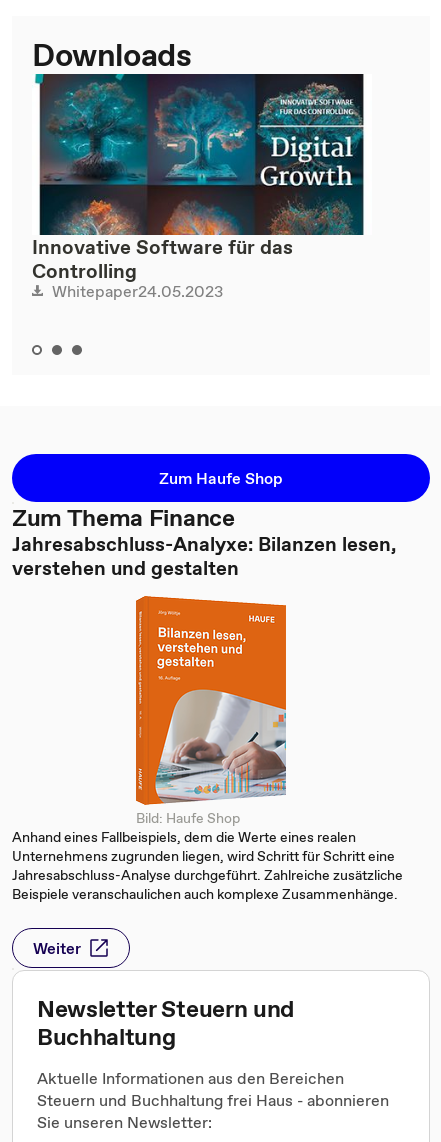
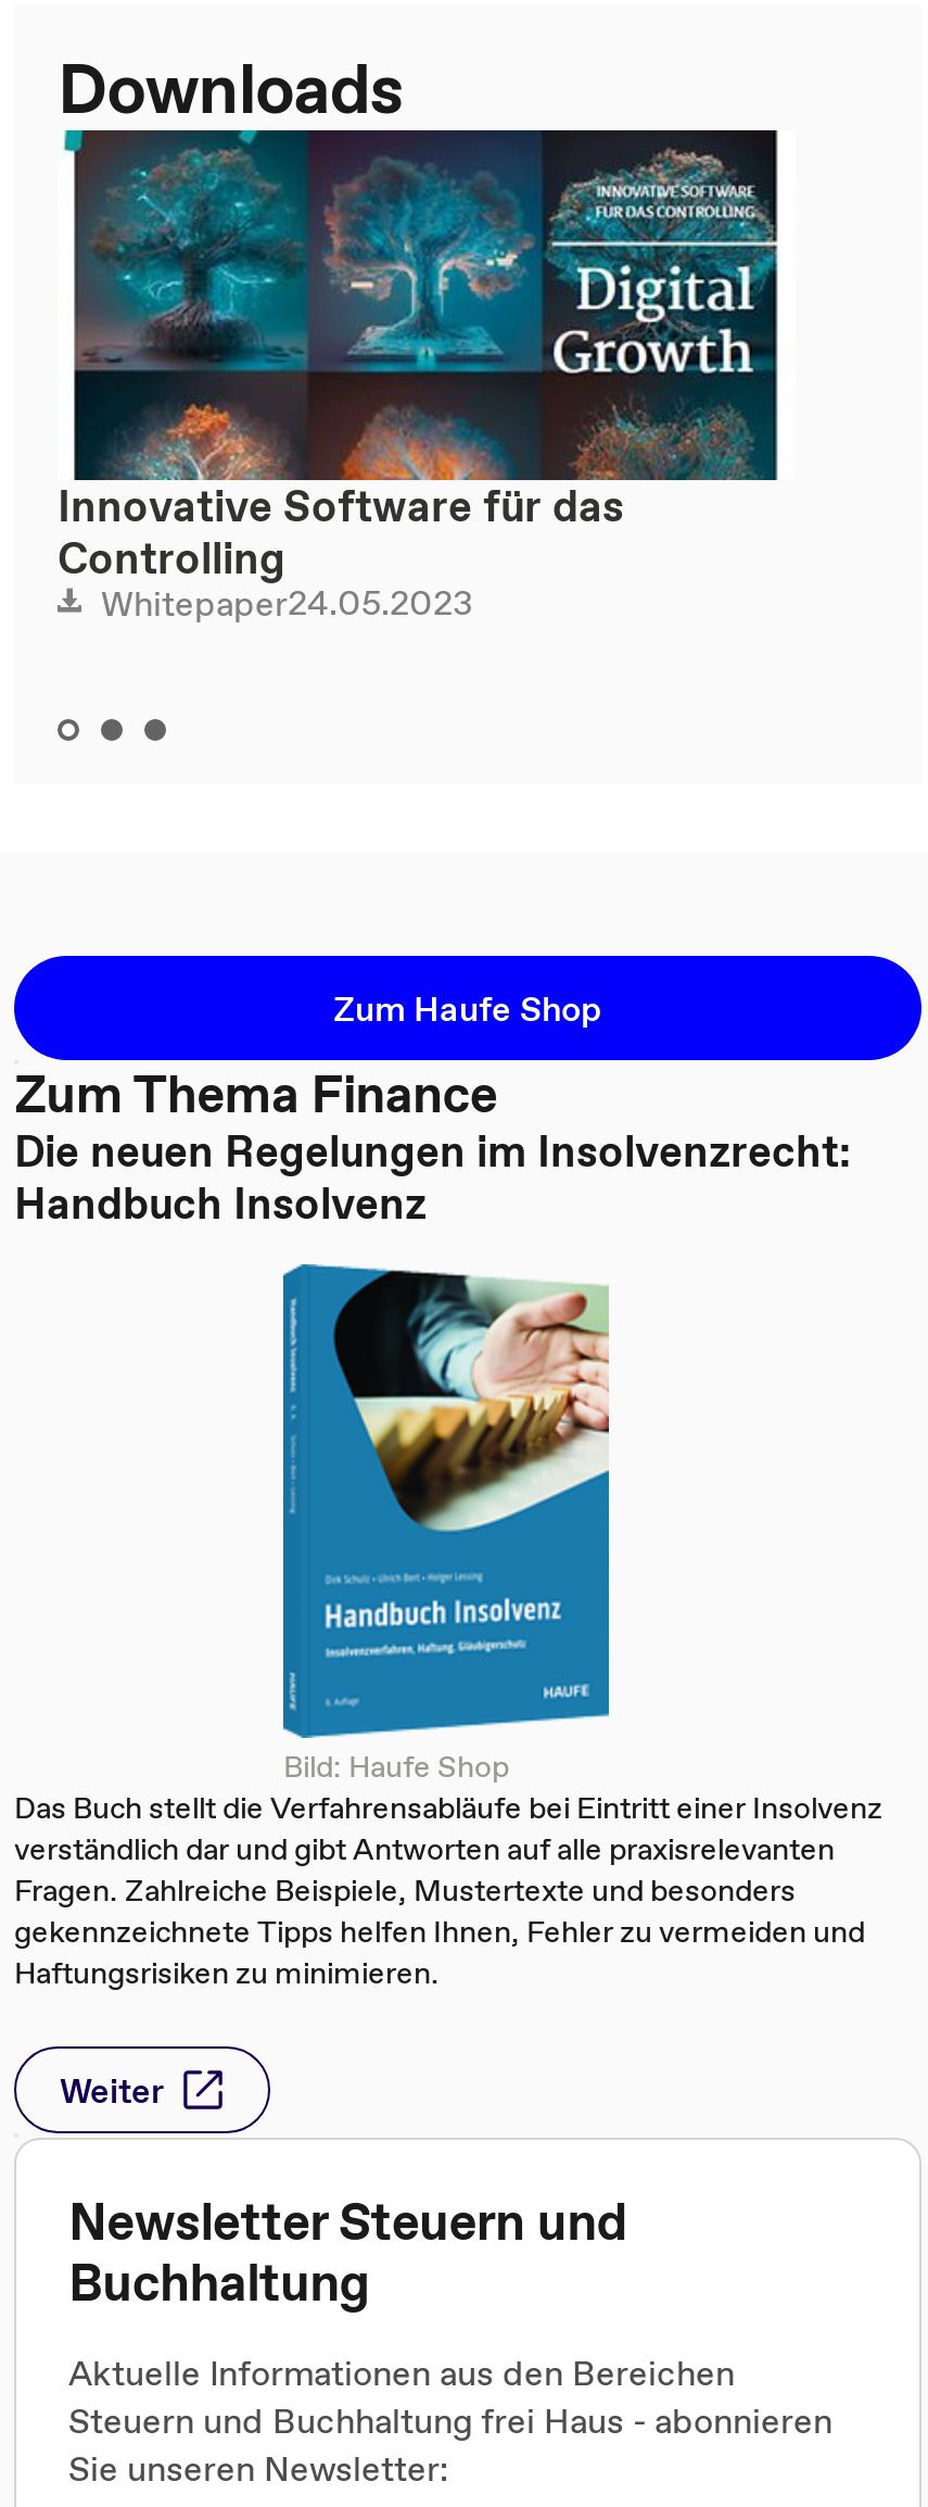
[12,530,396,582] Jahresabschluss-Analyxe: Bilanzen lesen, | verstehen und gestalten -> [14,1121,850,1234] Die neuen Regelungen im Insolvenzrecht: | Handbuch Insolvenz
[12,595,403,904] [image] | Anhand eines Fallbeispiels, dem die Werte eines realen | Unternehmens zugrunden liegen, wird Schritt für Schritt eine | Jahresabschluss-Analyse durchgeführt. Zahlreiche zusätzliche | Beispiele veranschaulichen auch komplexe Zusammenhänge. -> [14,1271,882,1994] [image] | Das Buch stellt die Verfahrensabläufe bei Eintritt einer Insolvenz | verständlich dar und gibt Antworten auf alle praxisrelevanten | Fragen. Zahlreiche Beispiele, Mustertexte und besonders | gekennzeichnete Tipps helfen Ihnen, Fehler zu vermeiden und | Haftungsrisiken zu minimieren.

